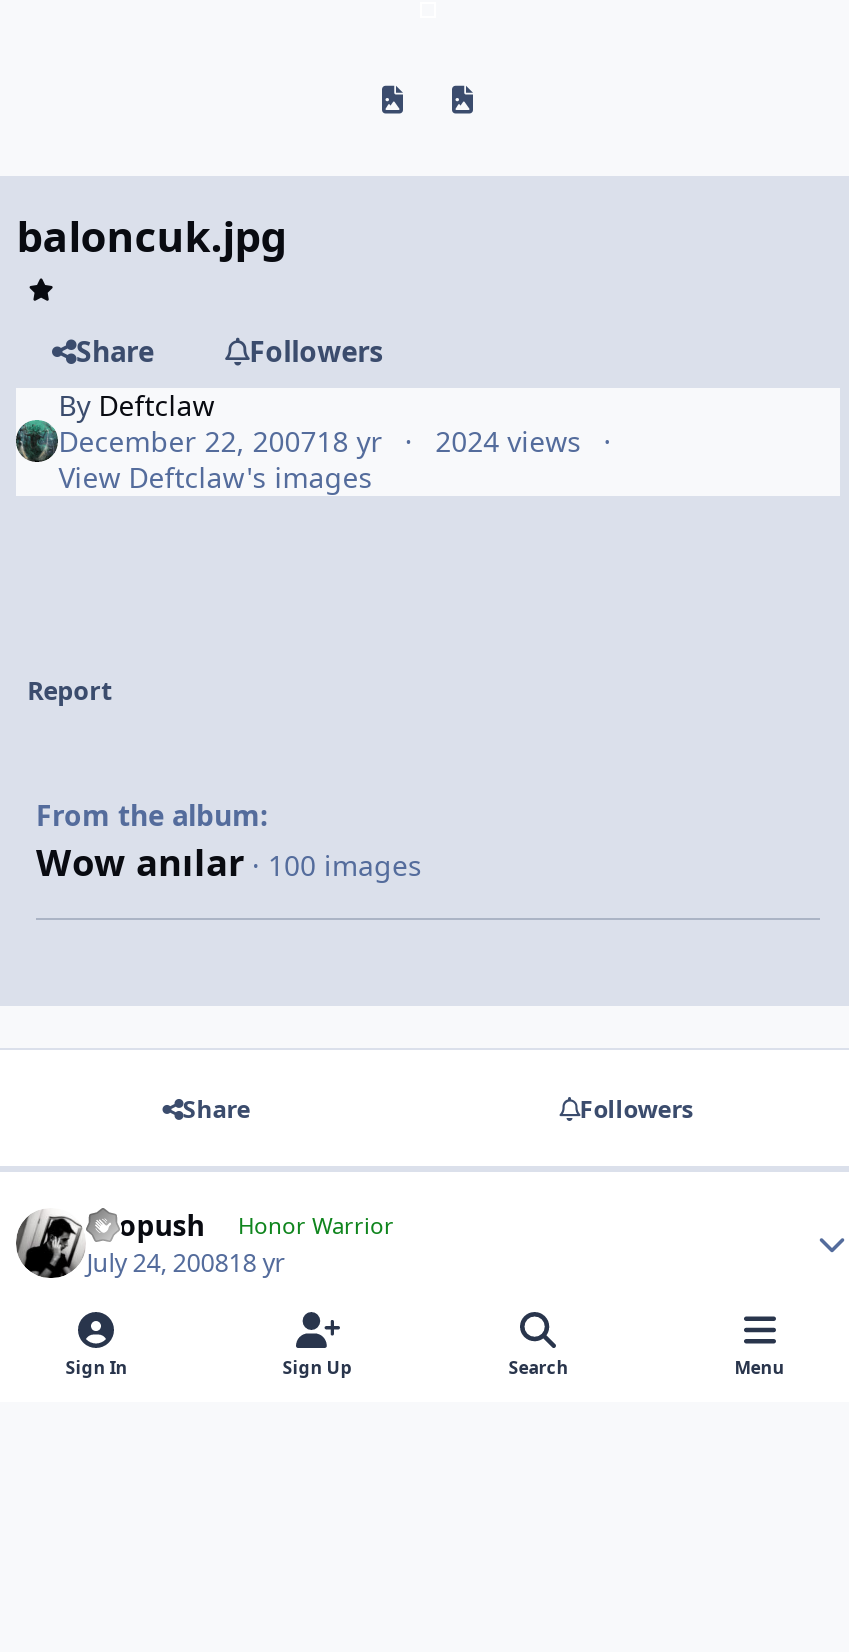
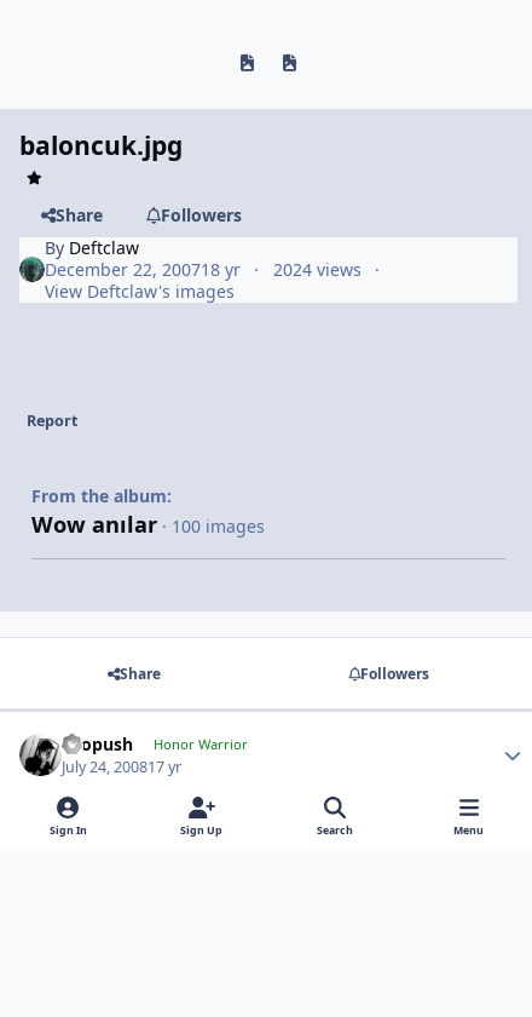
[86,1245,284,1279] July 24, 200818 yr -> [62,756,182,777] July 24, 200817 yr

